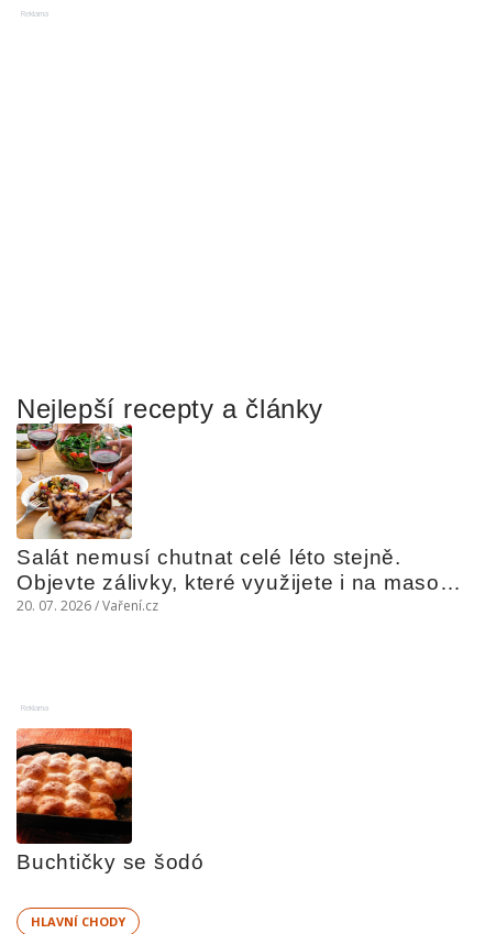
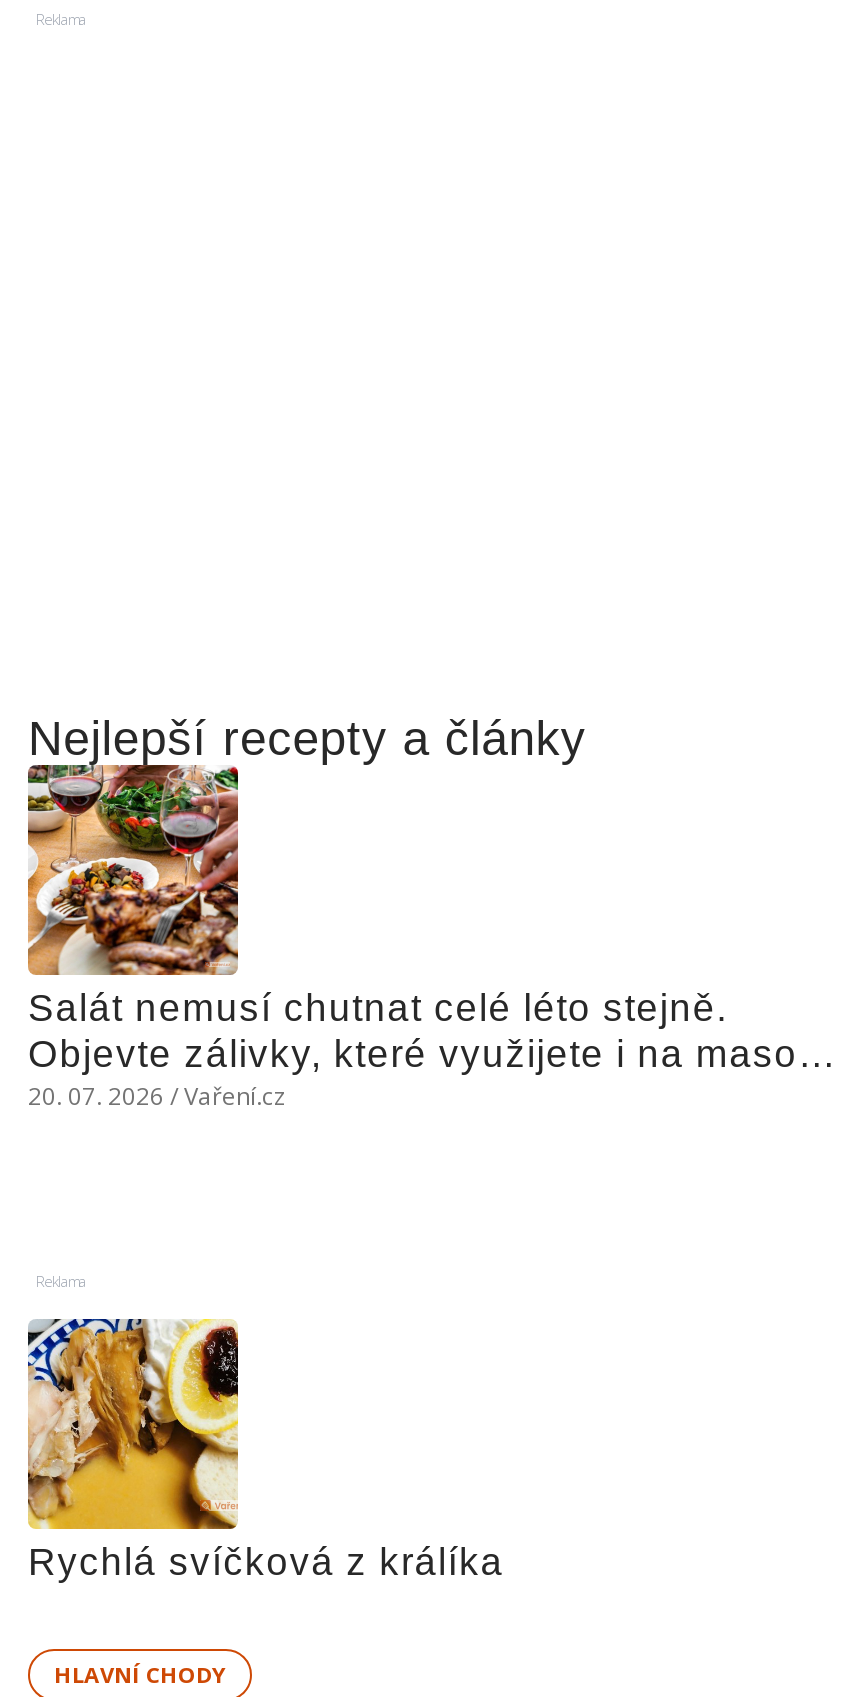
[15,727,204,873] [image] | Buchtičky se šodó -> [26,1317,504,1583] [image] | Rychlá svíčková z králíka

